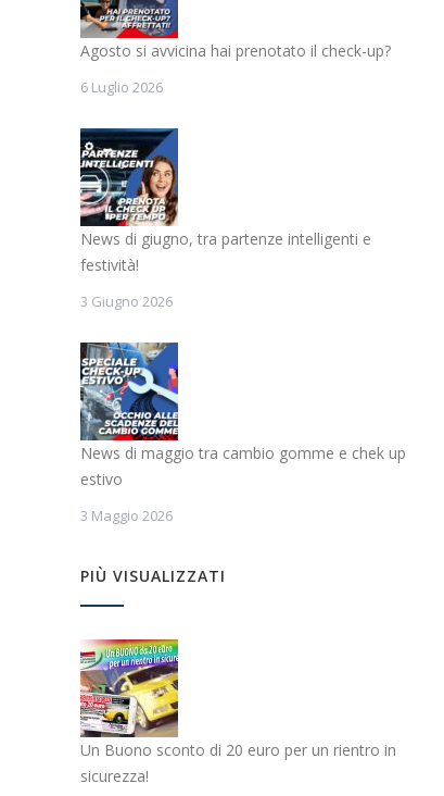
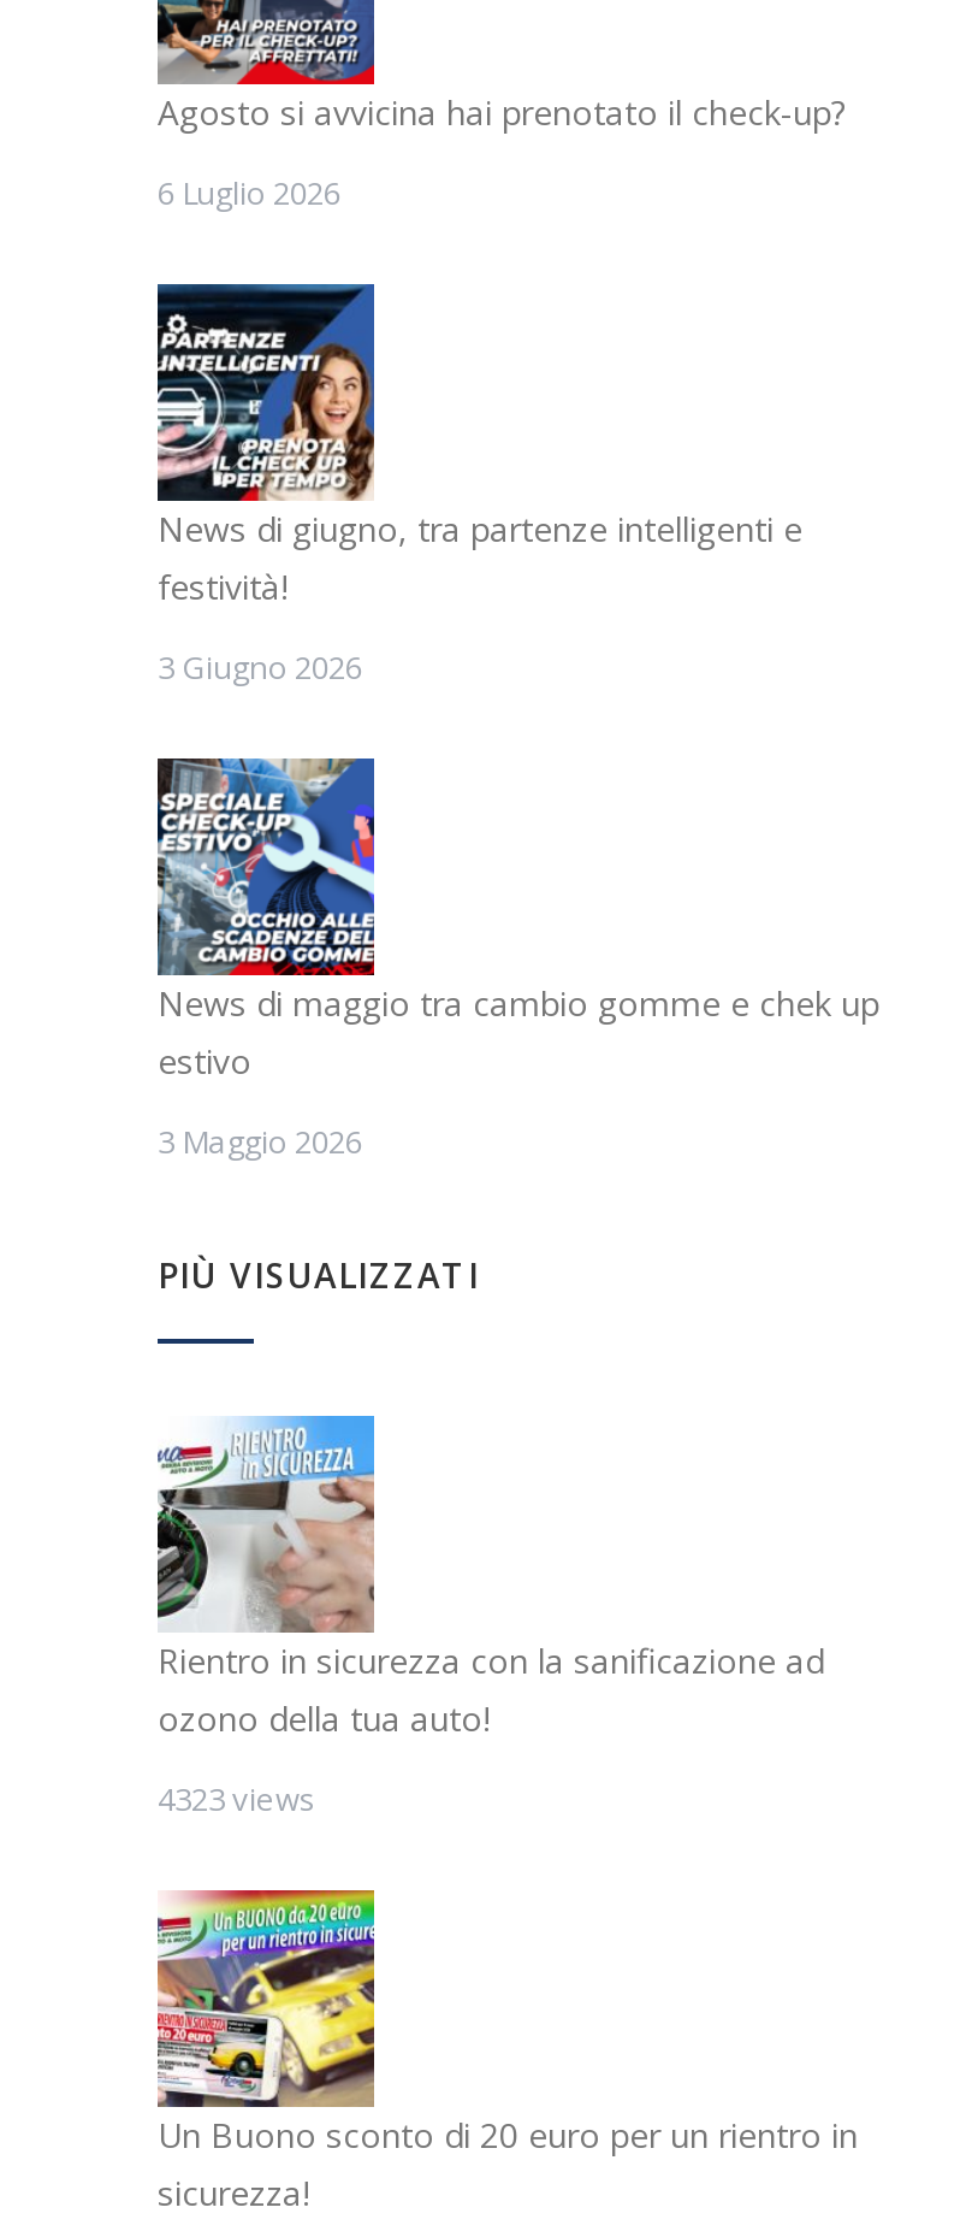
none -> [155,1413,824,1821] [image] | Rientro in sicurezza con la sanificazione ad | ozono della tua auto! | 4323 views

